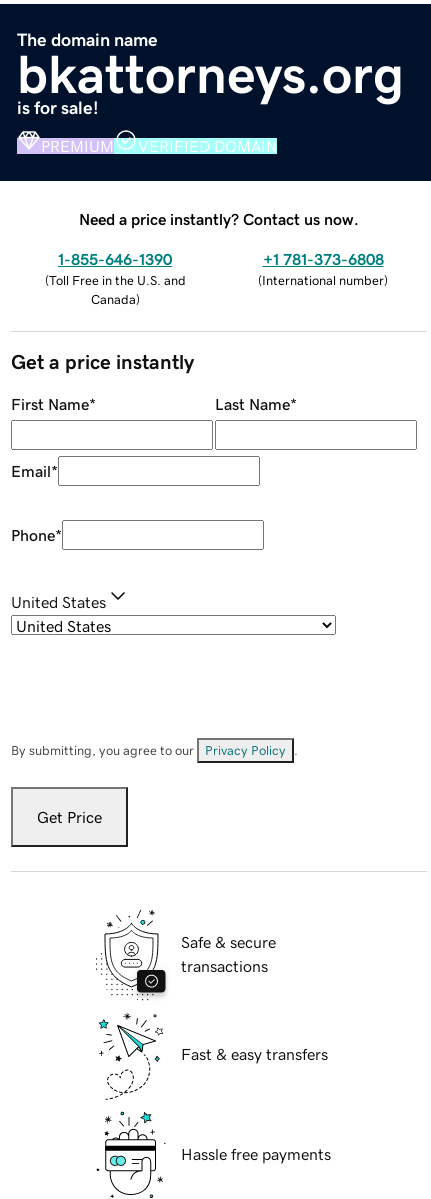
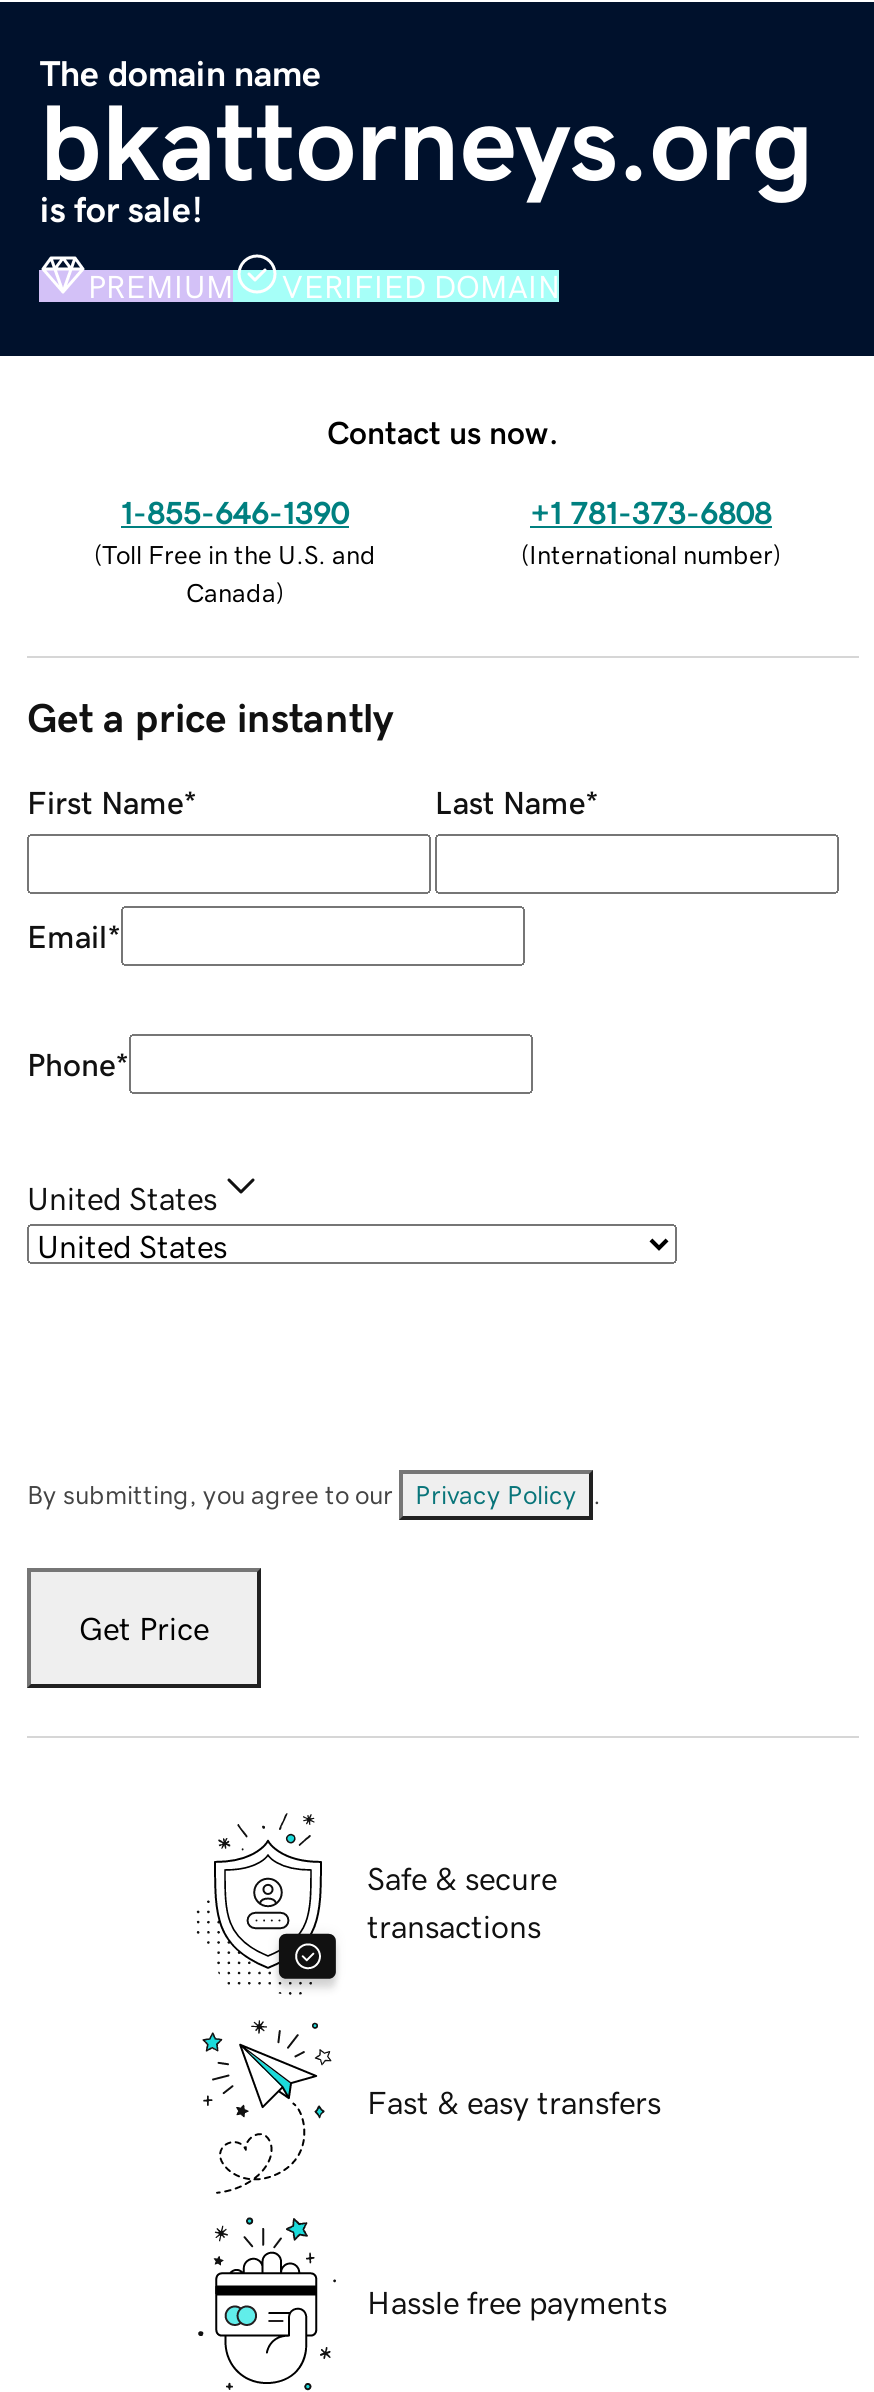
[79,211,359,227] Need a price instantly? Contact us now. -> [327,415,559,447] Contact us now.

